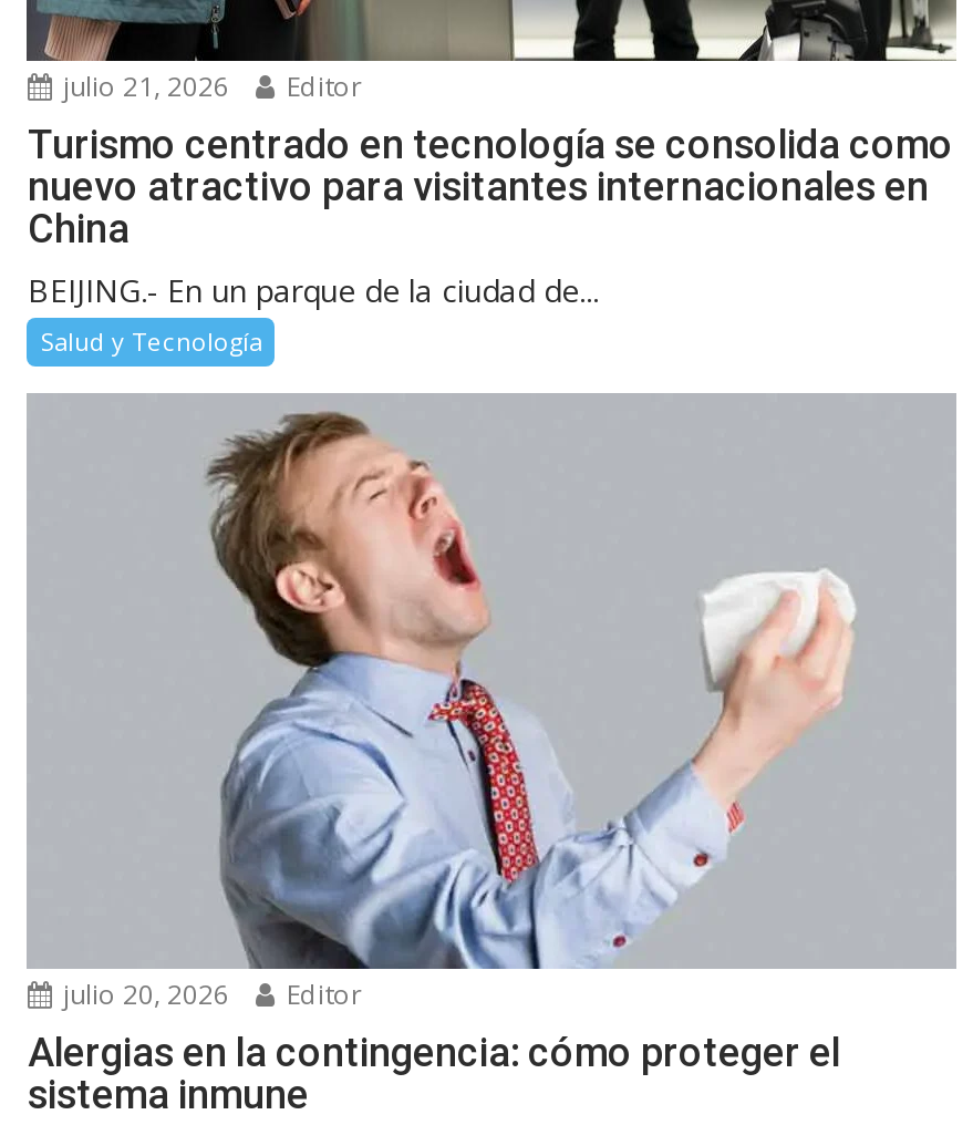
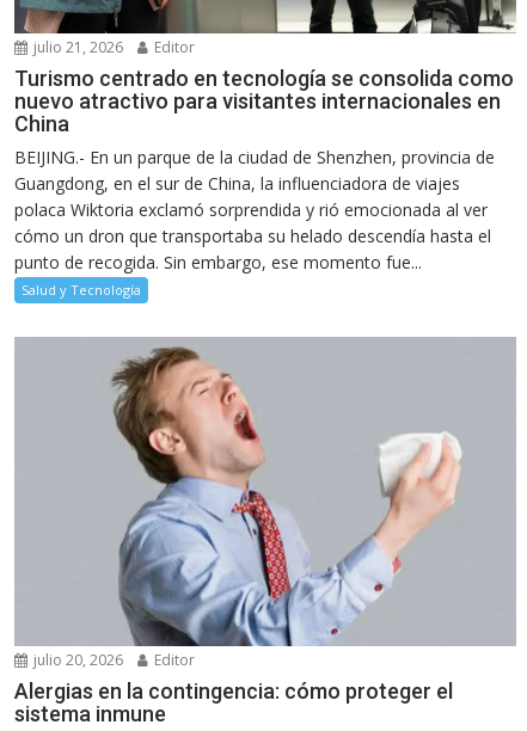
[28,270,599,312] BEIJING.- En un parque de la ciudad de... -> [15,145,495,273] BEIJING.- En un parque de la ciudad de Shenzhen, provincia de | Guangdong, en el sur de China, la influenciadora de viajes | polaca Wiktoria exclamó sorprendida y rió emocionada al ver | cómo un dron que transportaba su helado descendía hasta el | punto de recogida. Sin embargo, ese momento fue...

